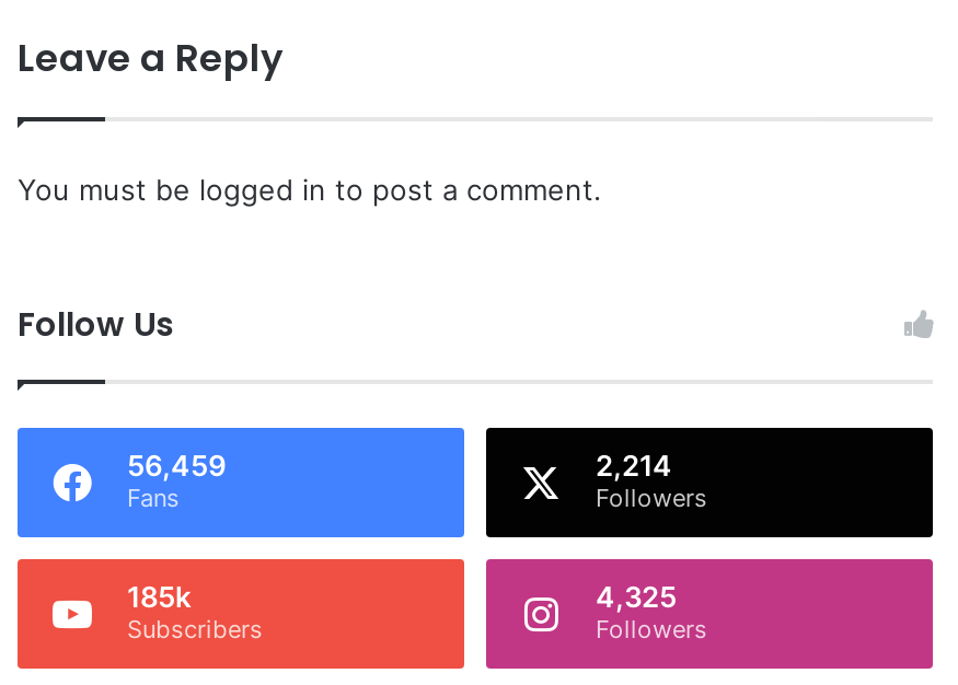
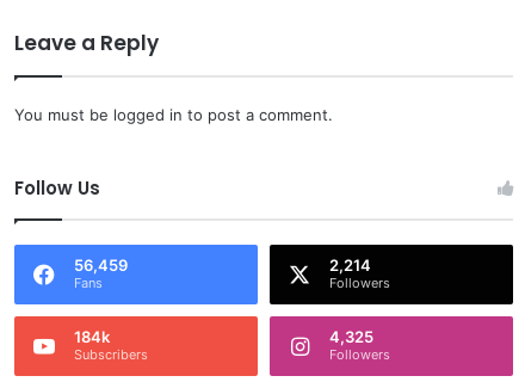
[127,579,191,614] 185k -> [74,327,110,346] 184k

